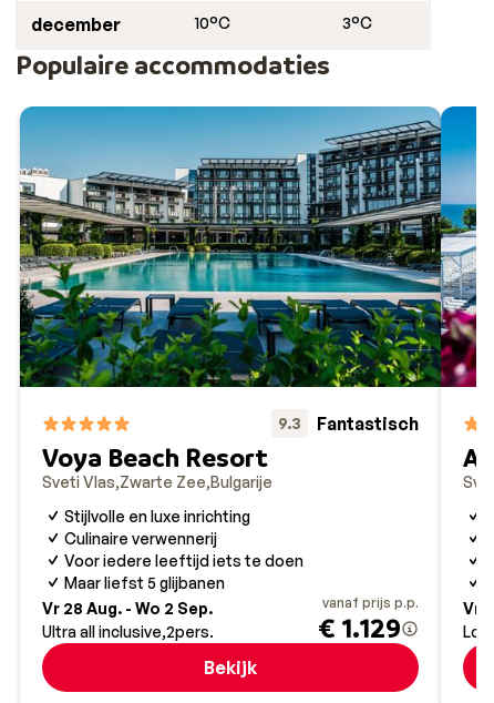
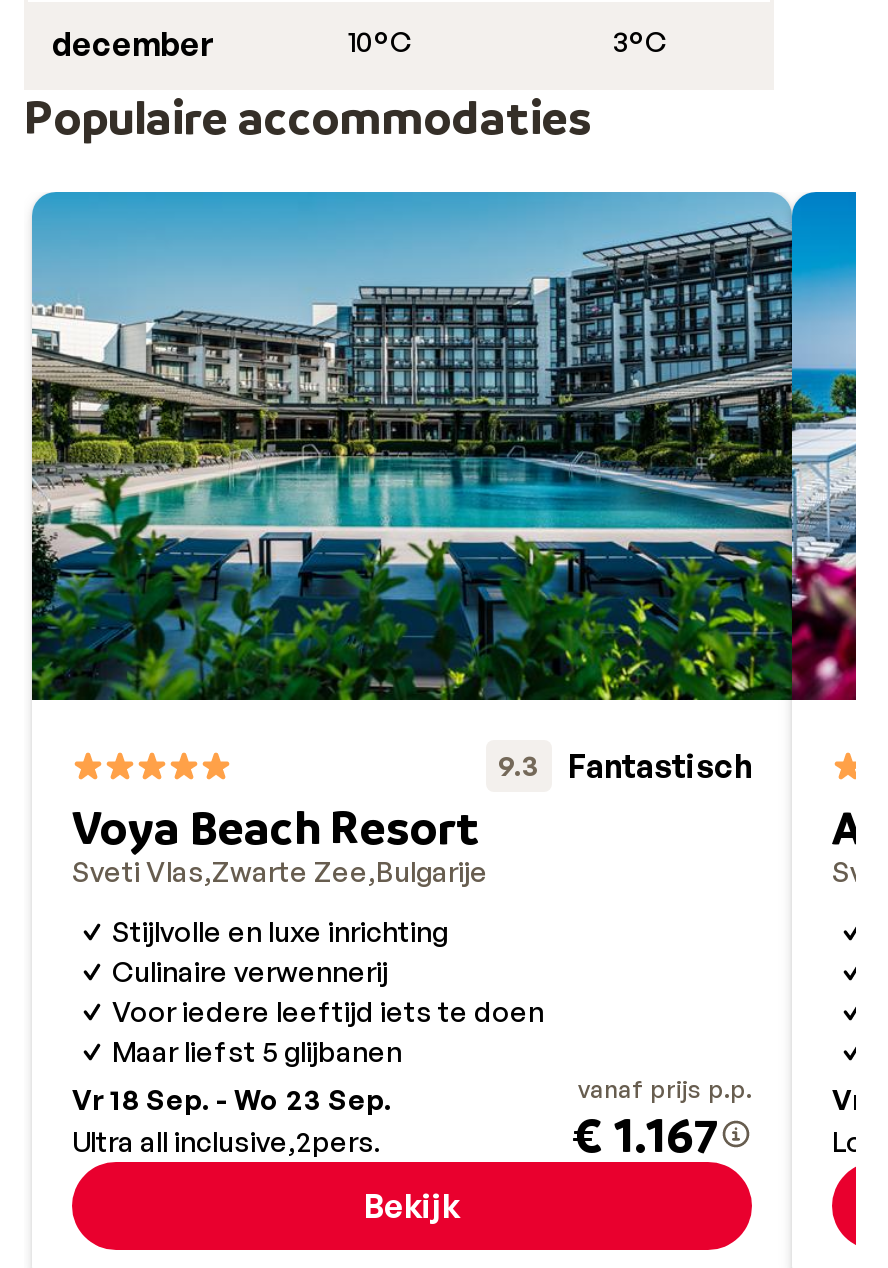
[42,599,213,618] Vr 28 Aug. - Wo 2 Sep. -> [72,1081,392,1115] Vr 18 Sep. - Wo 23 Sep.
[318,612,401,645] € 1.129 -> [572,1105,720,1163] € 1.167

